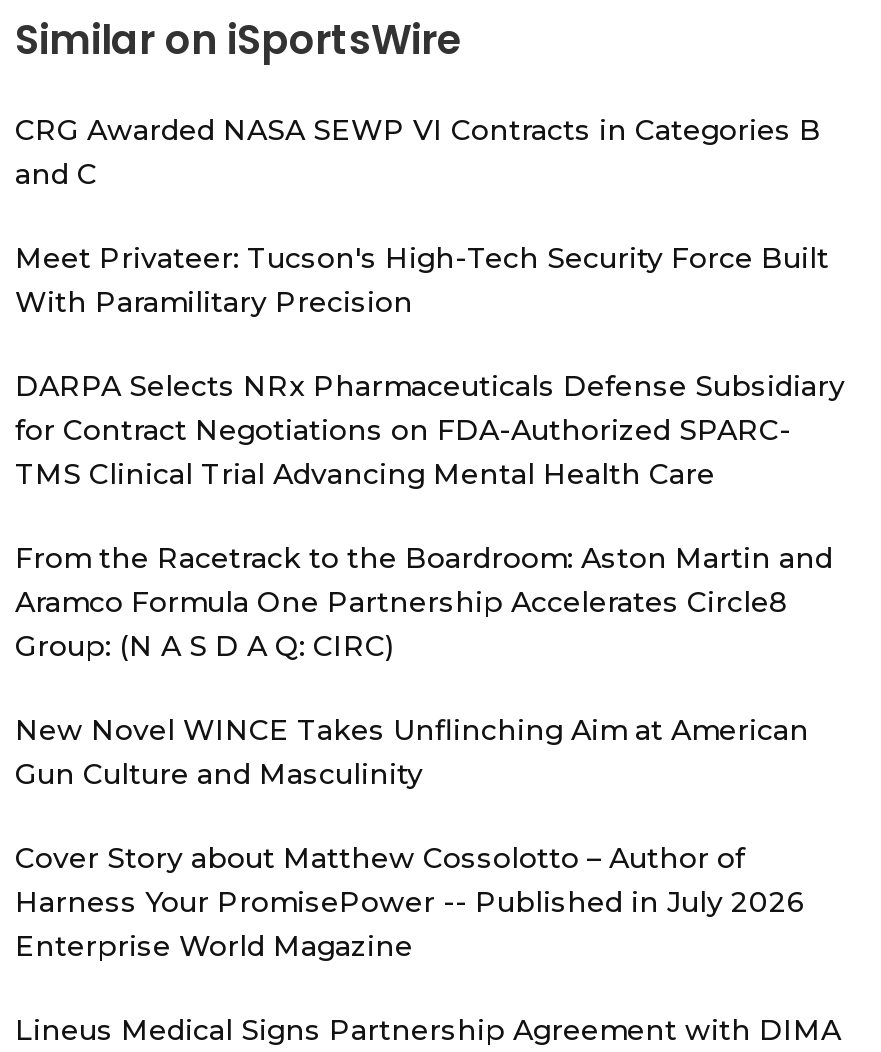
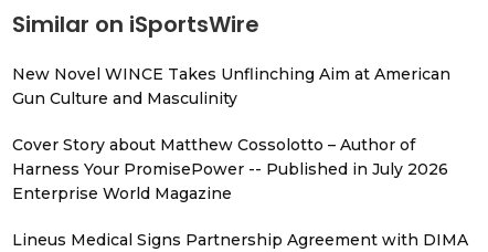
[15,112,845,664] CRG Awarded NASA SEWP VI Contracts in Categories B | and C | Meet Privateer: Tucson's High-Tech Security Force Built | With Paramilitary Precision | DARPA Selects NRx Pharmaceuticals Defense Subsidiary | for Contract Negotiations on FDA-Authorized SPARC- | TMS Clinical Trial Advancing Mental Health Care | From the Racetrack to the Boardroom: Aston Martin and | Aramco Formula One Partnership Accelerates Circle8 | Group: (N A S D A Q: CIRC) -> none

